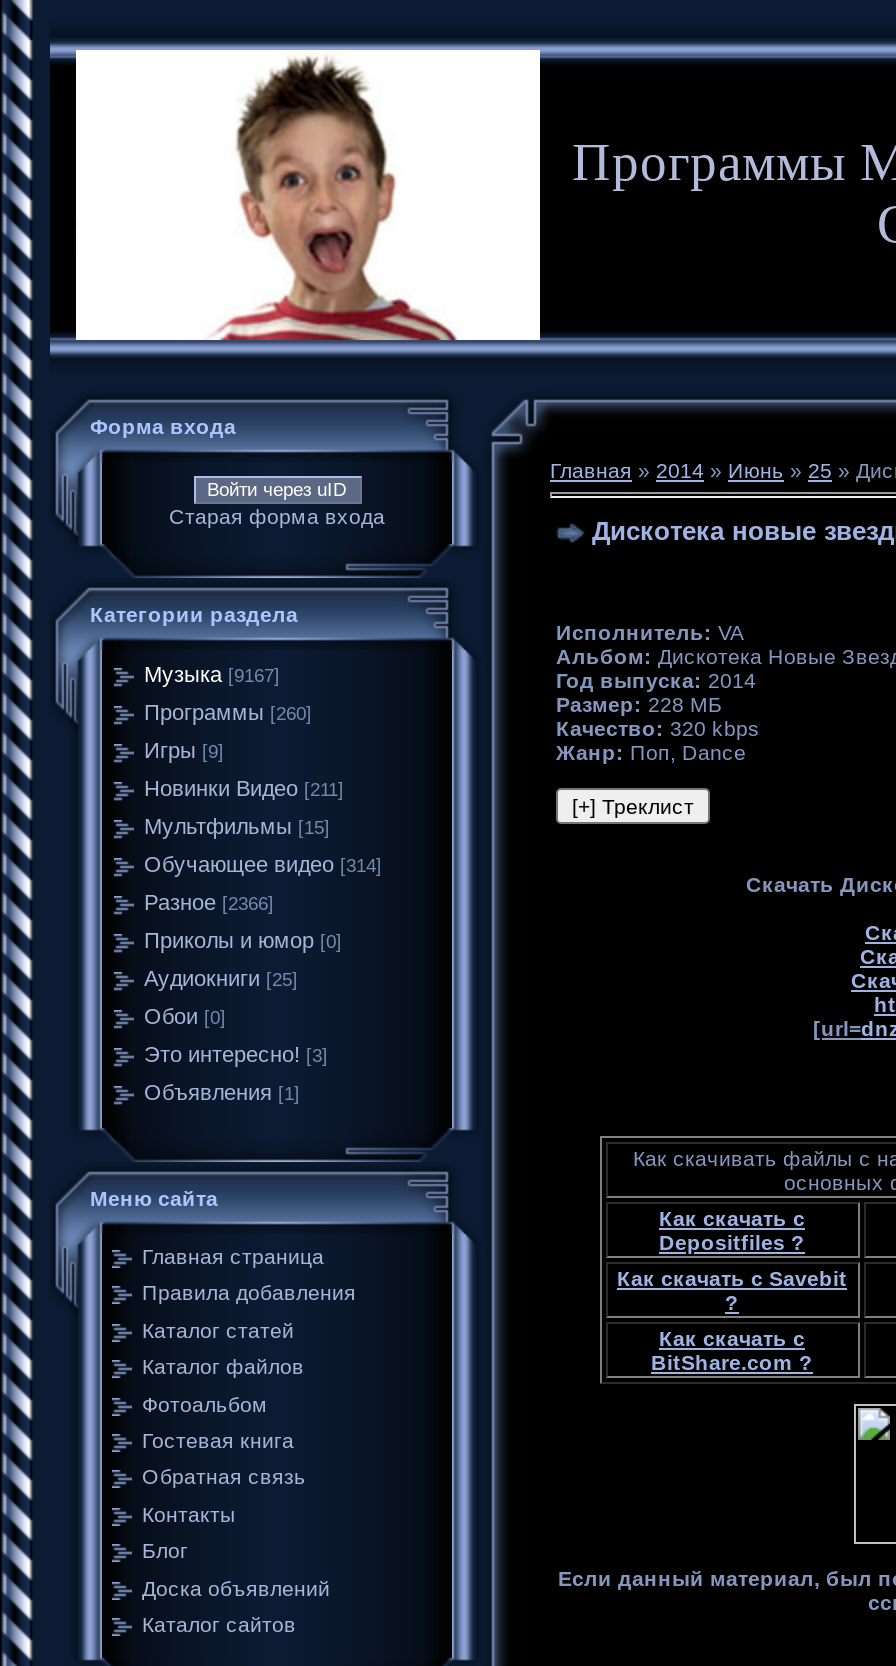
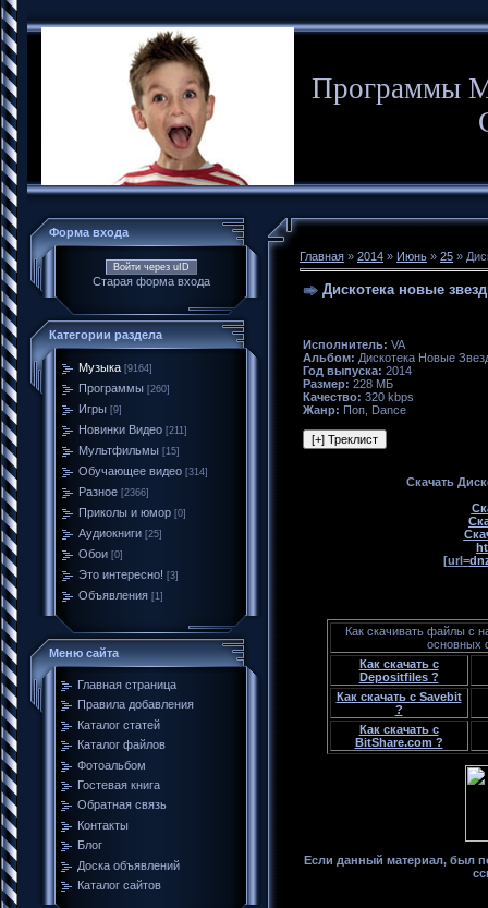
[144,662,280,686] Музыка [9167] -> [78,361,152,374] Музыка [9164]

